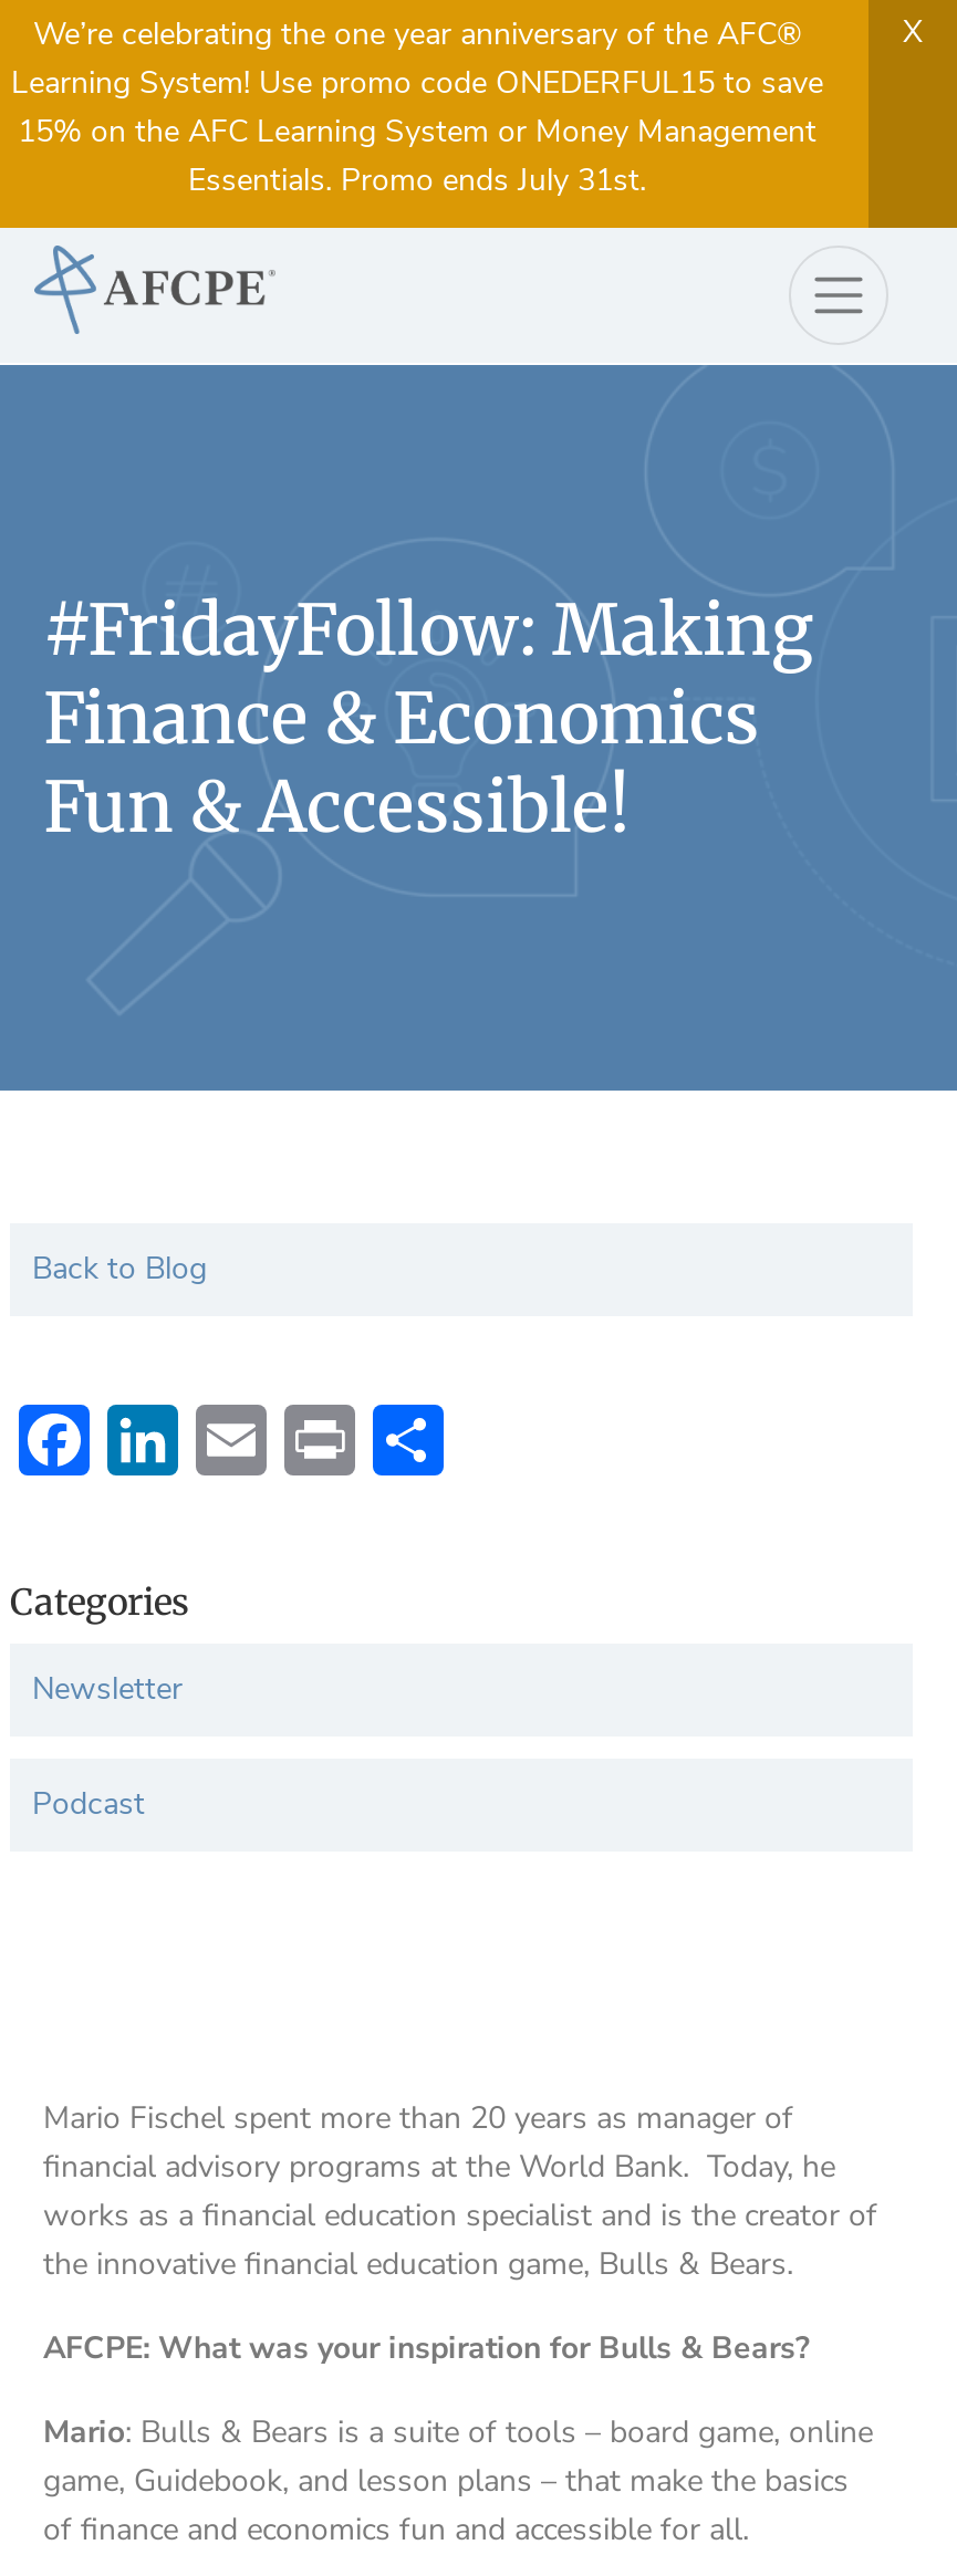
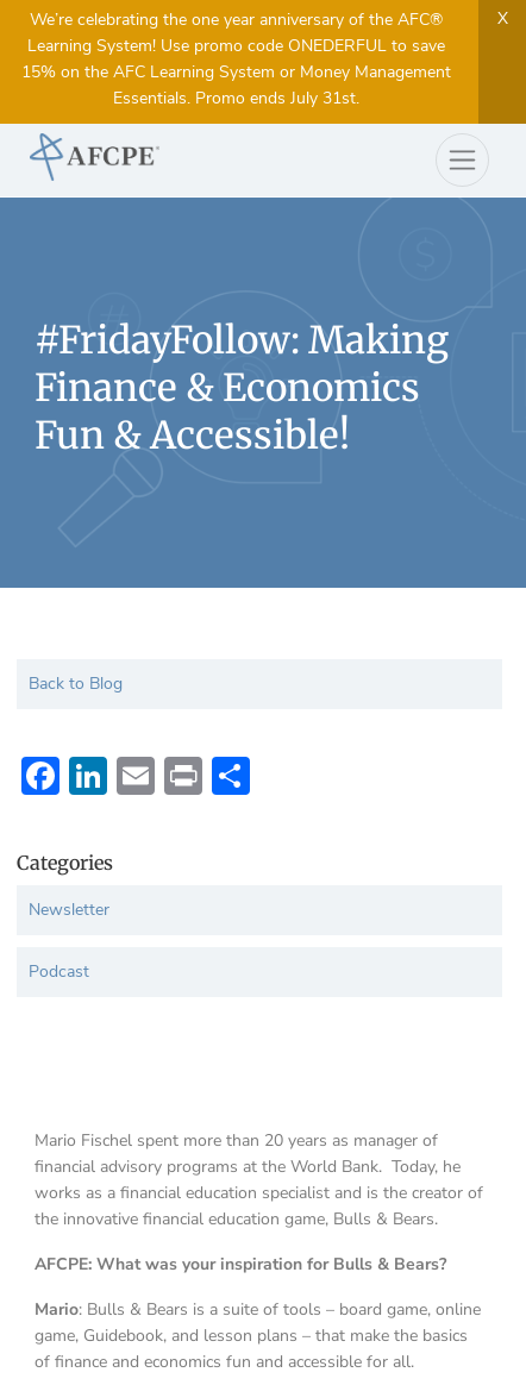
[11,62,823,104] Learning System! Use promo code ONEDERFUL15 to save -> [27,35,444,57] Learning System! Use promo code ONEDERFUL to save

